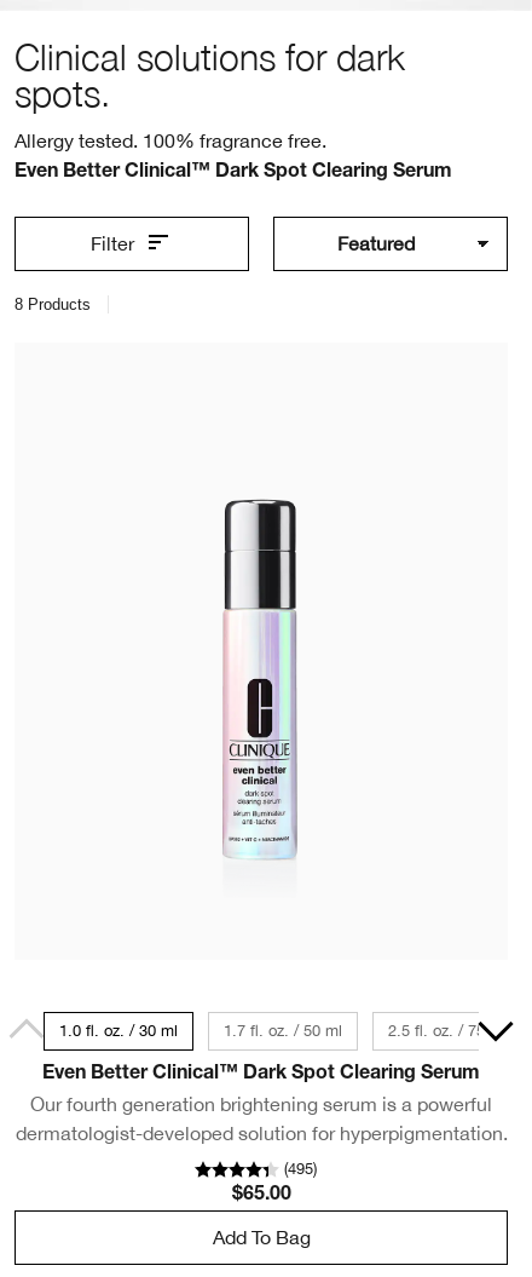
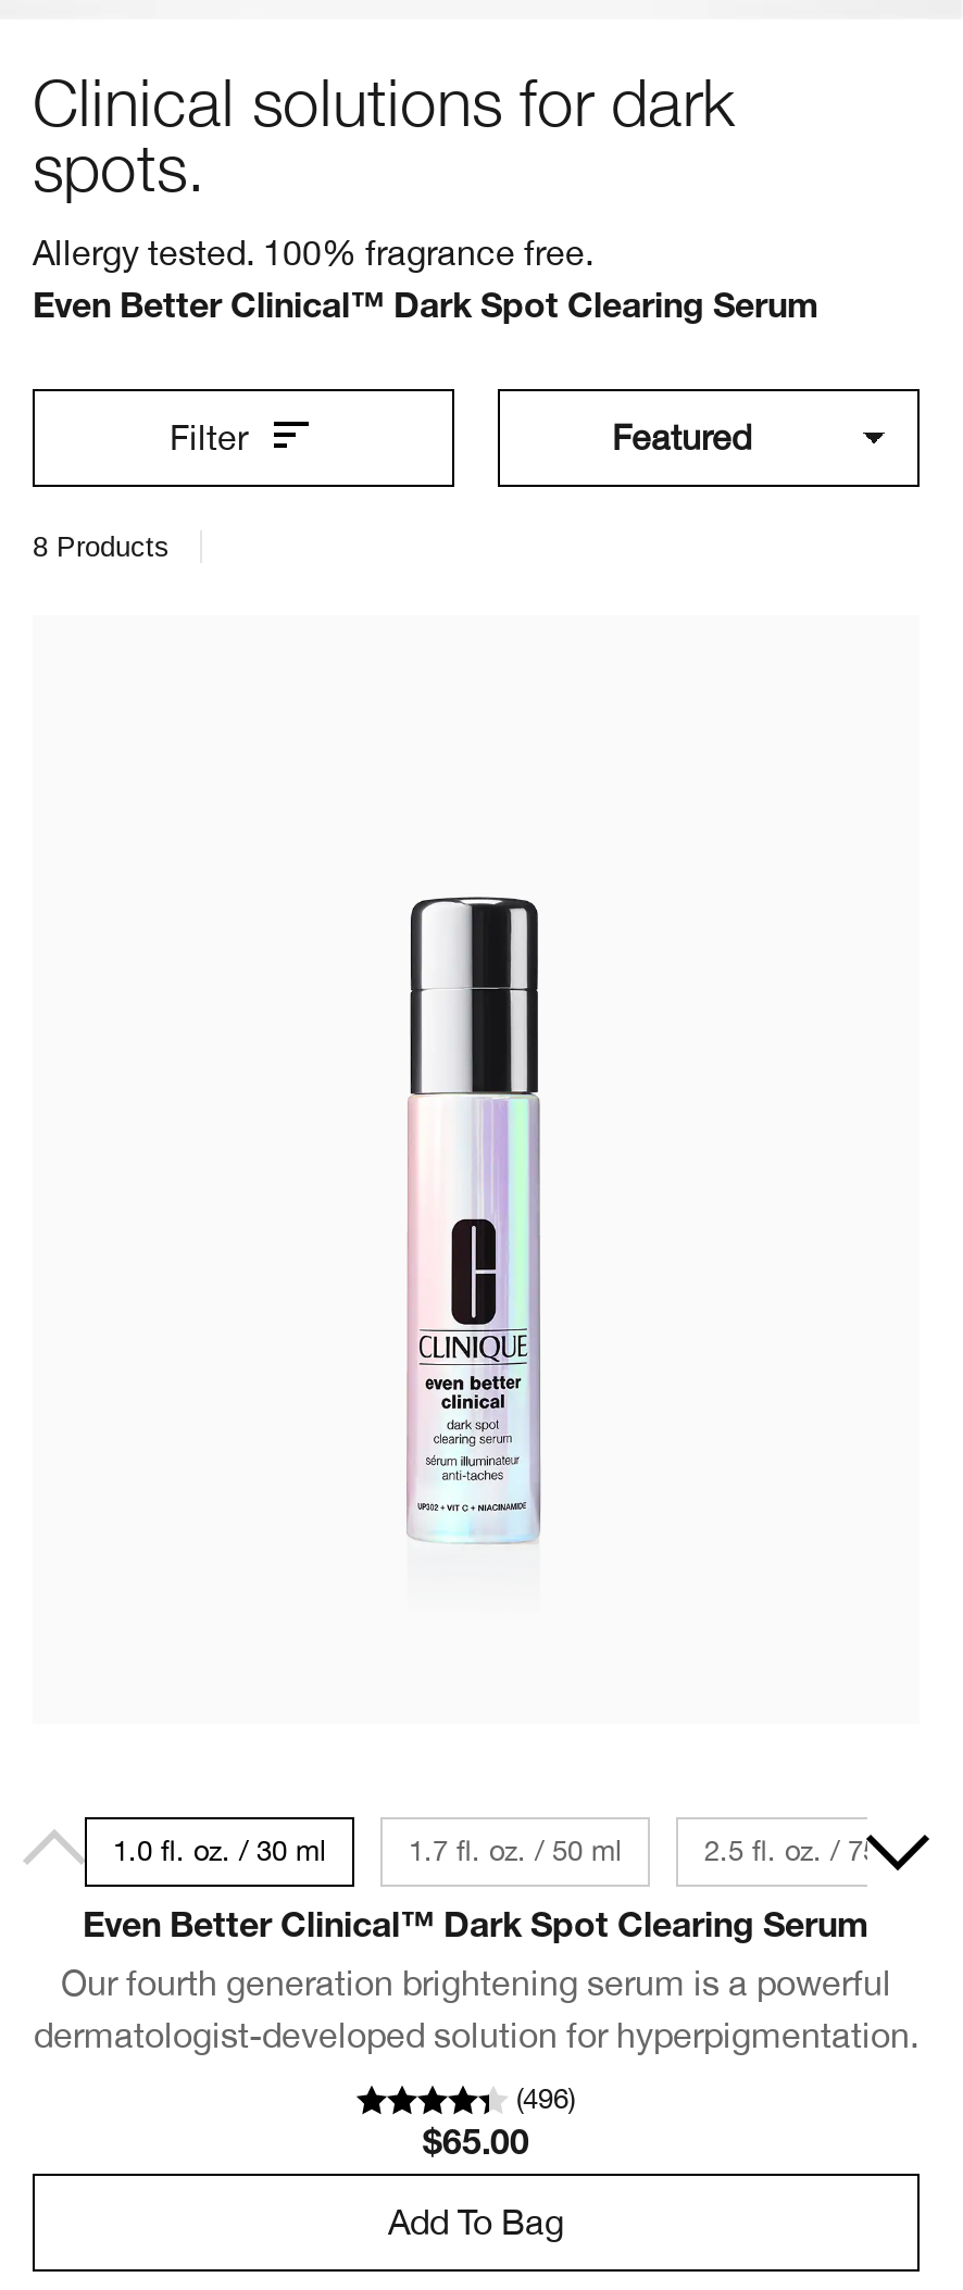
[284,1159,316,1177] (495) -> [516,2082,575,2114] (496)

